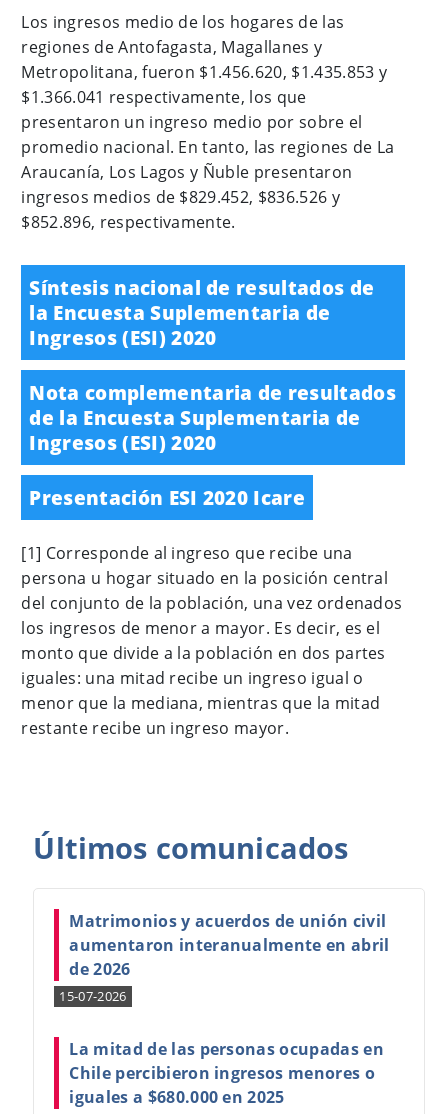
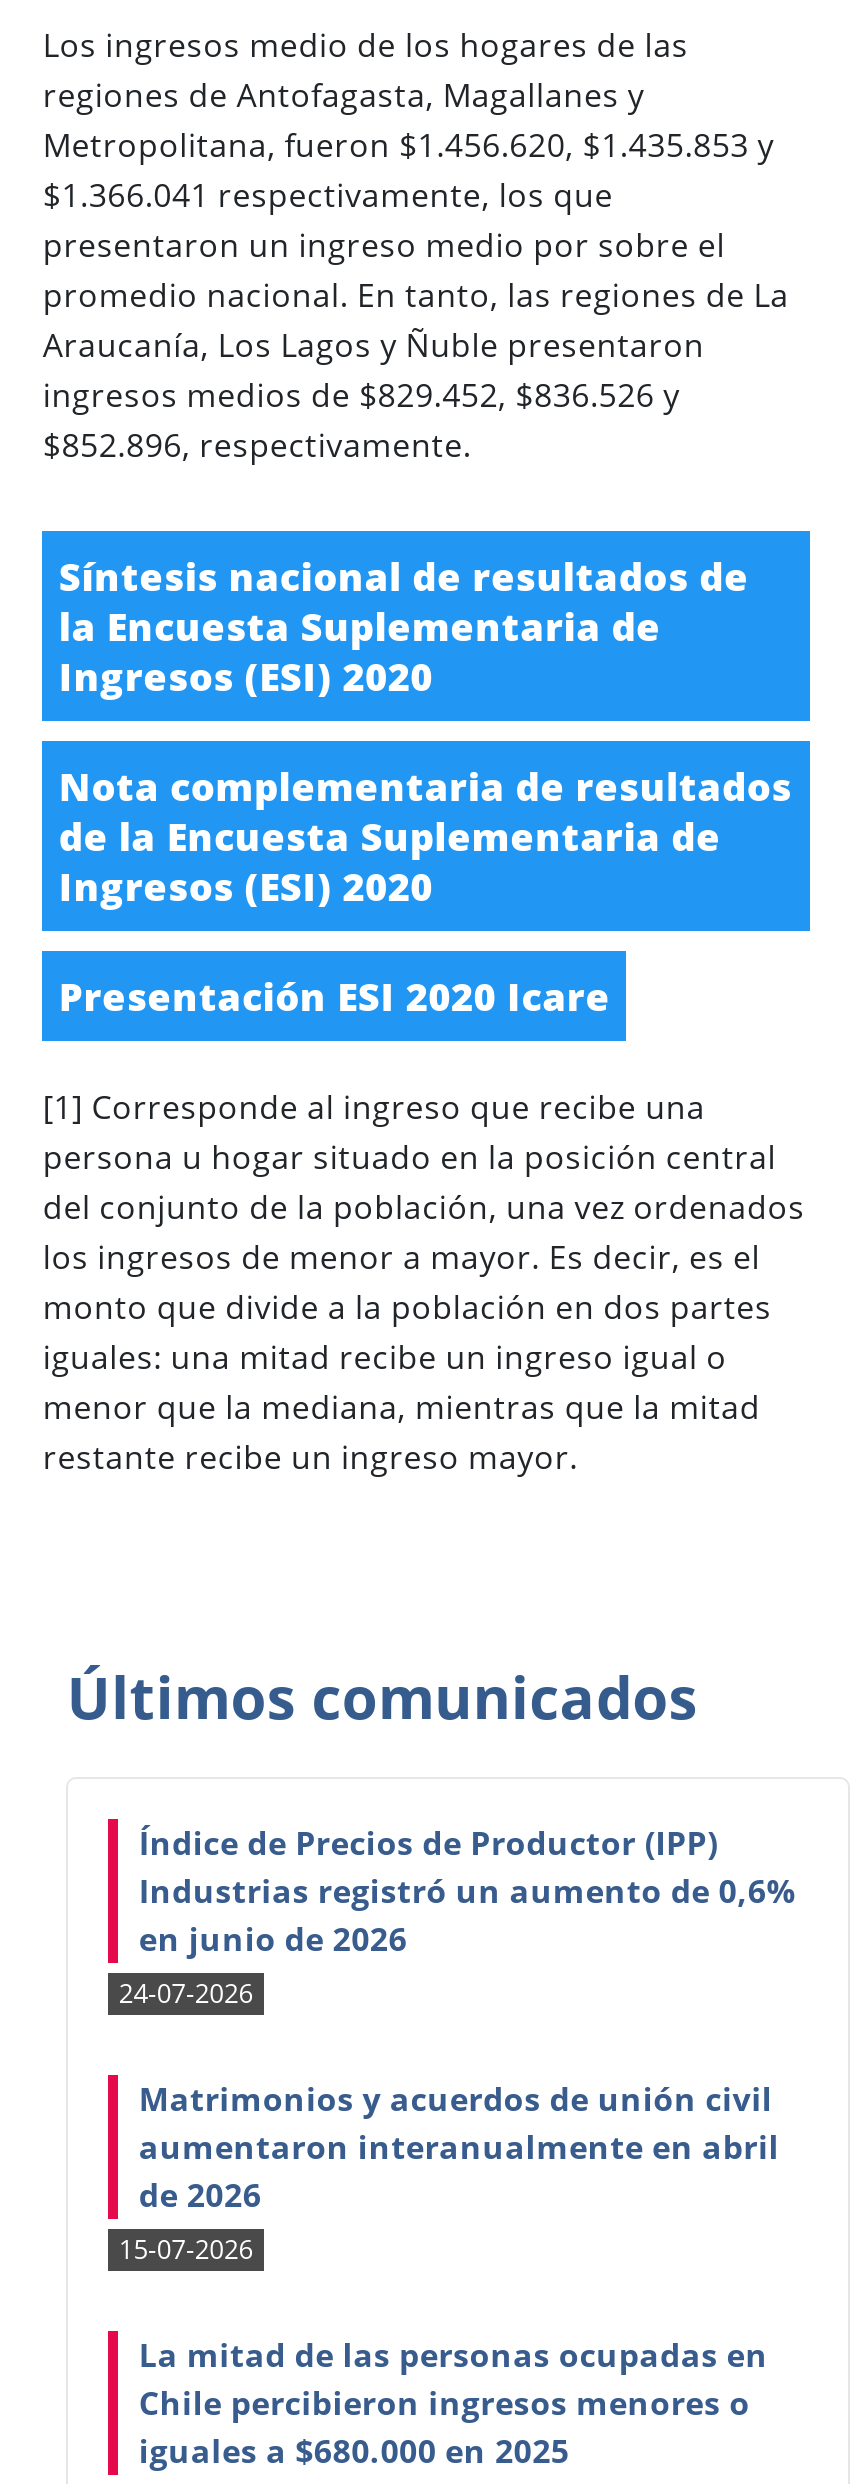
none -> [119,1822,795,2012] Índice de Precios de Productor (IPP) | Industrias registró un aumento de 0,6% | en junio de 2026 | 24-07-2026

